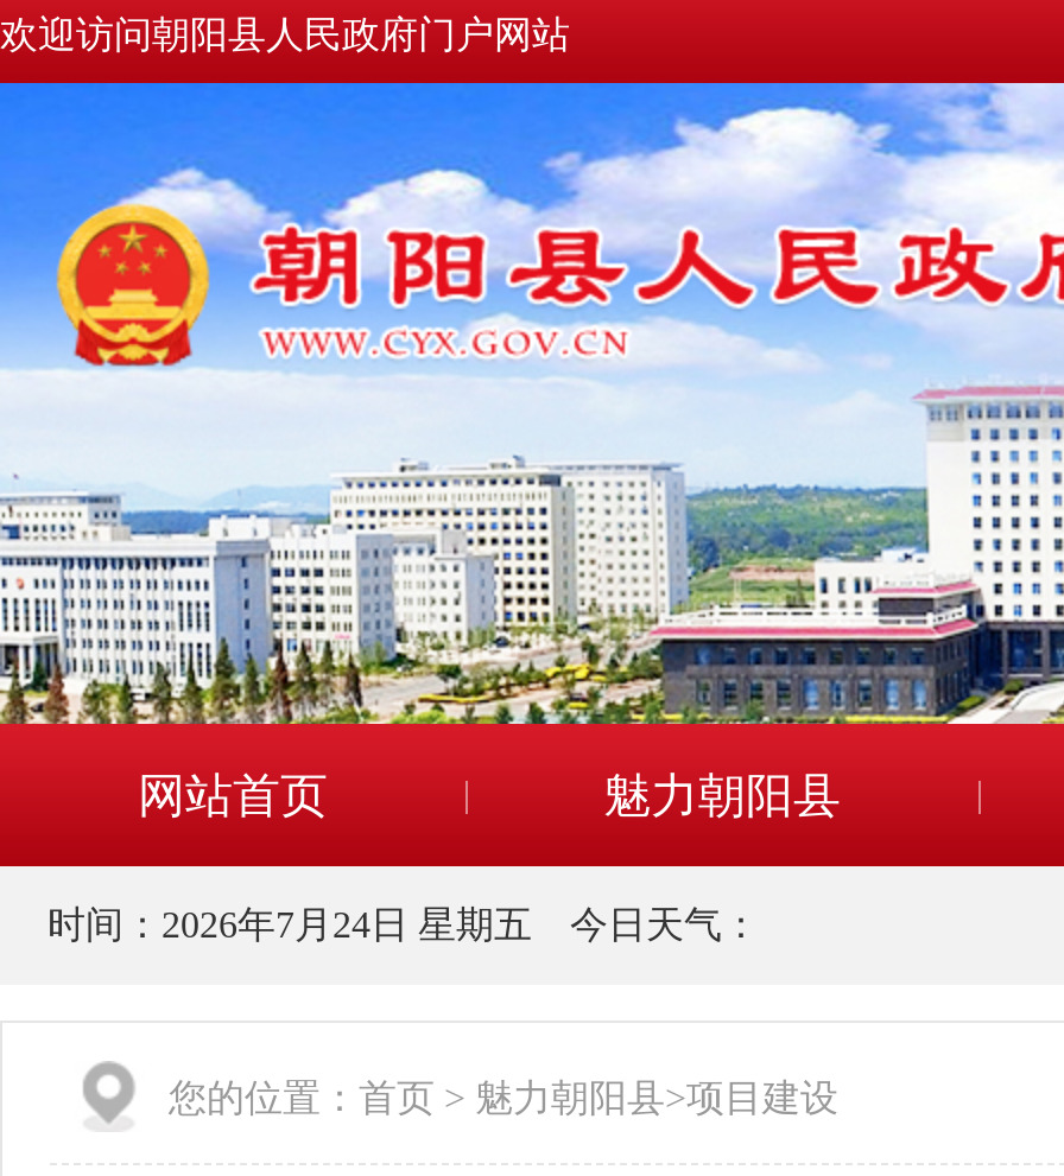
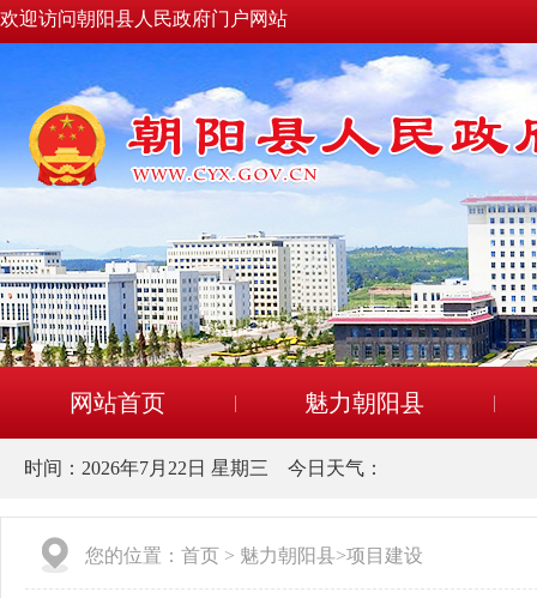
[47,904,760,945] 时间：2026年7月24日 星期五今日天气： -> [24,458,384,478] 时间：2026年7月22日 星期三今日天气：

